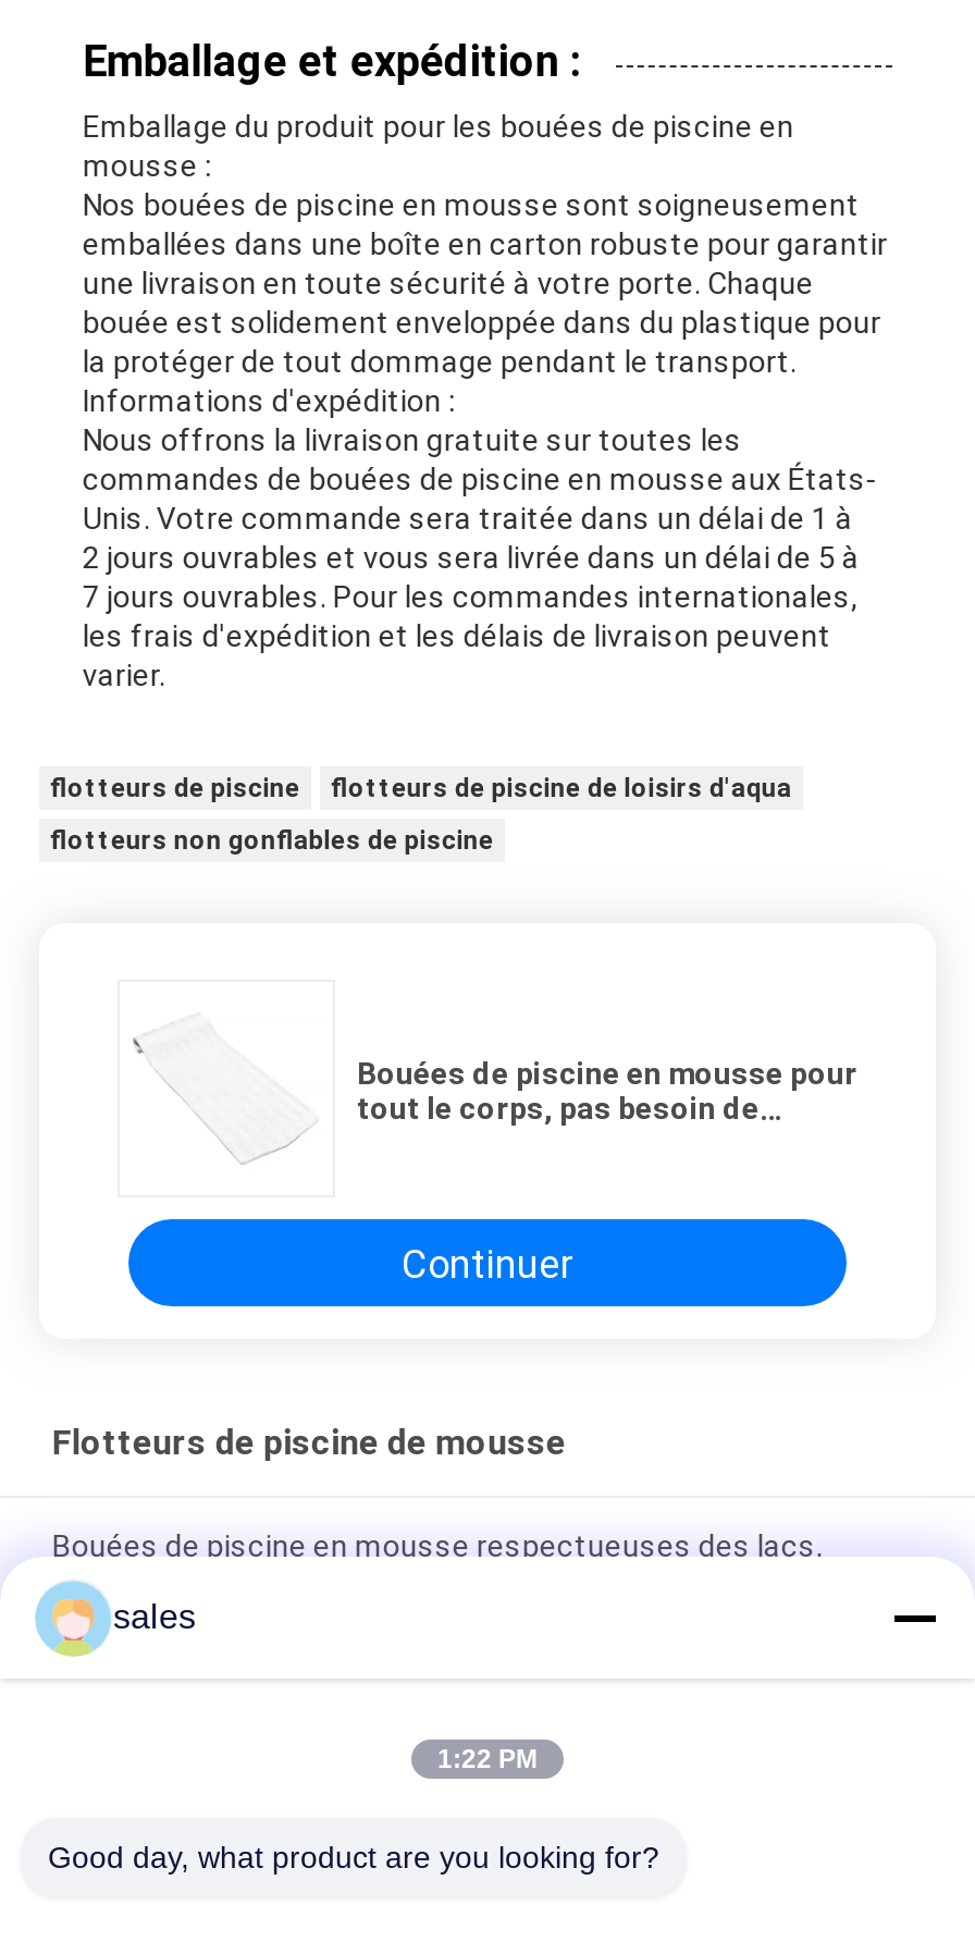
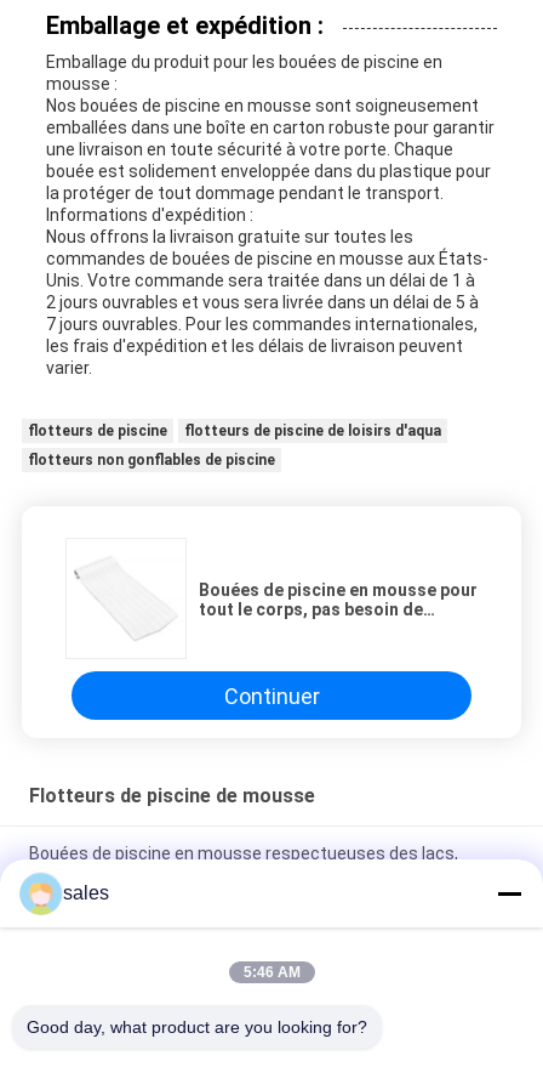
[437,1744,538,1774] 1:22 PM -> [243,964,300,981] 5:46 AM

